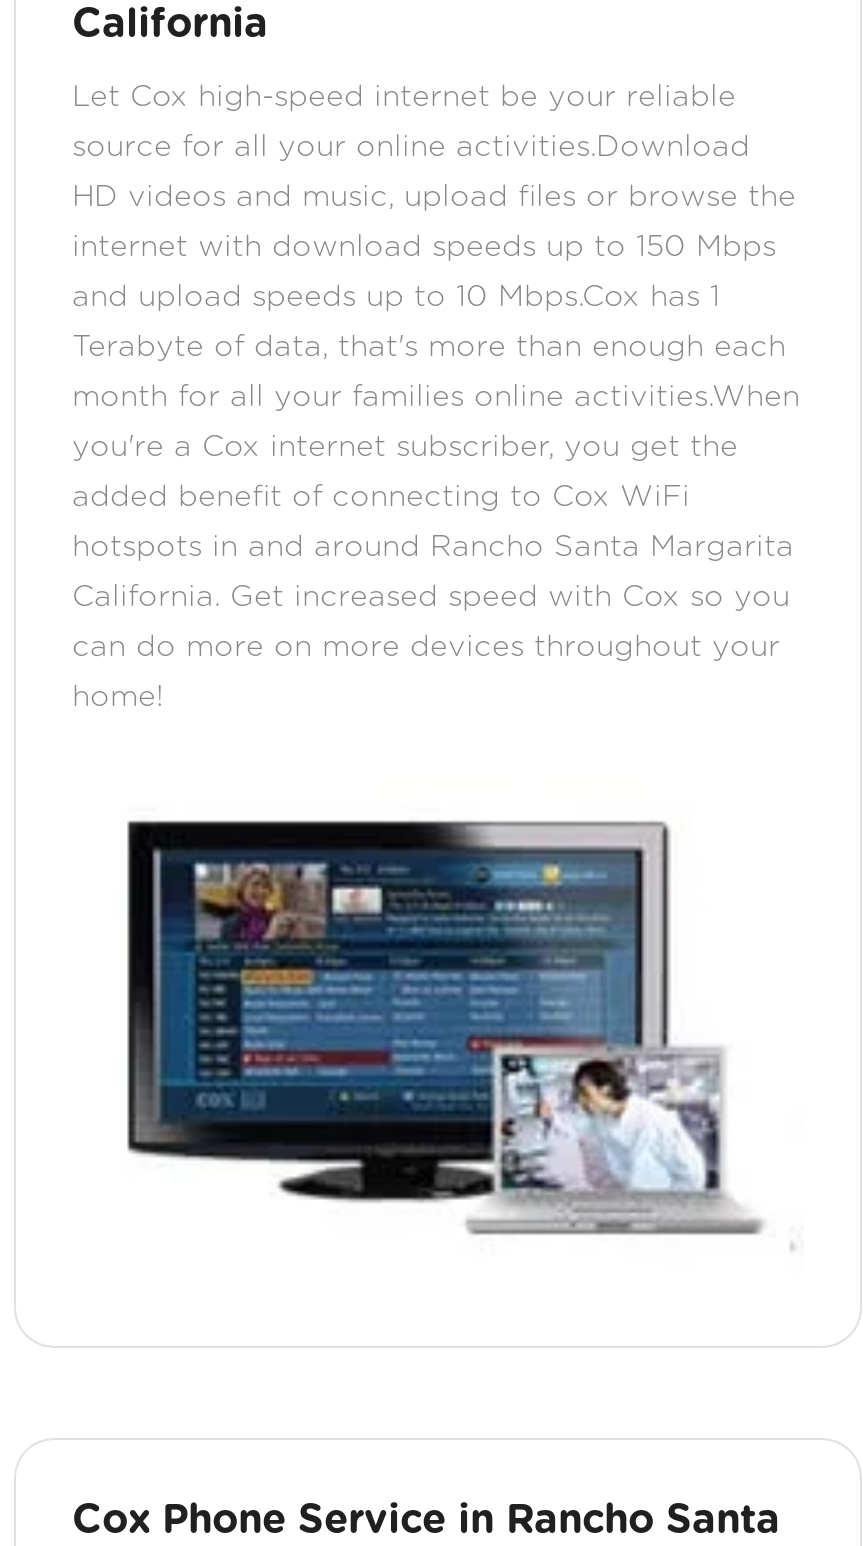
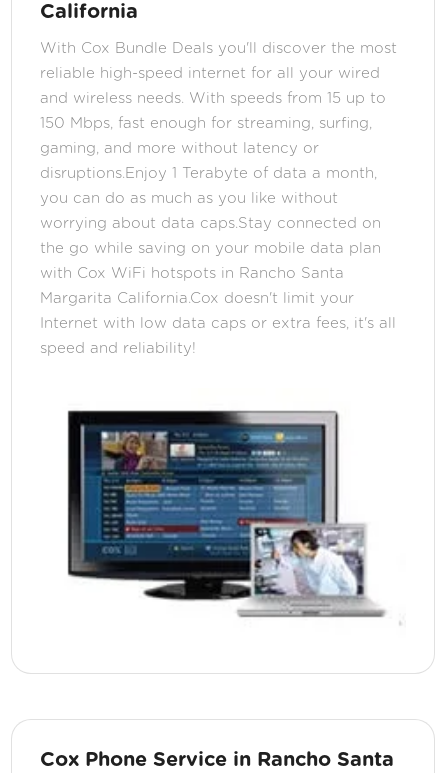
[72,82,736,112] Let Cox high-speed internet be your reliable -> [40,41,397,56] With Cox Bundle Deals you'll discover the most
[72,132,750,162] source for all your online activities.Download -> [40,66,380,81] reliable high-speed internet for all your wired
[72,182,796,212] HD videos and music, upload files or browse the -> [40,91,386,106] and wireless needs. With speeds from 15 up to
[72,232,776,262] internet with download speeds up to 150 Mbps -> [40,116,372,131] 150 Mbps, fast enough for streaming, surfing,
[72,282,720,312] and upload speeds up to 10 Mbps.Cox has 1 -> [40,141,319,156] gaming, and more without latency or
[72,332,786,362] Terabyte of data, that's more than enough each -> [40,166,377,181] disruptions.Enjoy 1 Terabyte of data a month,
[72,382,800,412] month for all your families online activities.When -> [40,191,338,206] you can do as much as you like without
[72,432,738,462] you're a Cox internet subscriber, you get the -> [40,216,381,231] worrying about data caps.Stay connected on
[72,482,690,512] added benefit of connecting to Cox WiFi -> [40,241,381,256] the go while saving on your mobile data plan
[72,532,794,562] hotspots in and around Rancho Santa Margarita -> [40,266,344,281] with Cox WiFi hotspots in Rancho Santa
[72,582,790,612] California. Get increased speed with Cox so you -> [40,291,354,306] Margarita California.Cox doesn't limit your
[72,632,780,662] can do more on more devices throughout your -> [40,316,396,331] Internet with low data caps or extra fees, it's all
[72,682,164,712] home! -> [40,341,196,356] speed and reliability!

